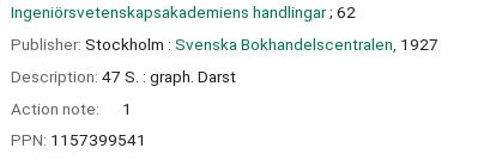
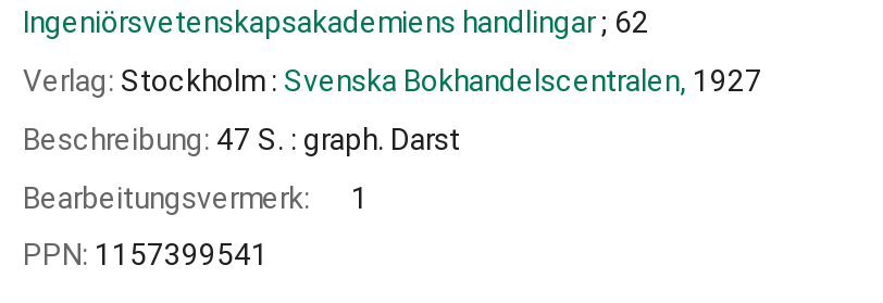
[11,35,439,54] Publisher: Stockholm : Svenska Bokhandelscentralen, 1927 -> [23,63,762,98] Verlag: Stockholm : Svenska Bokhandelscentralen, 1927
[11,67,236,86] Description: 47 S. : graph. Darst -> [23,121,460,156] Beschreibung: 47 S. : graph. Darst
[11,99,103,118] Action note: -> [23,179,316,214] Bearbeitungsvermerk:

